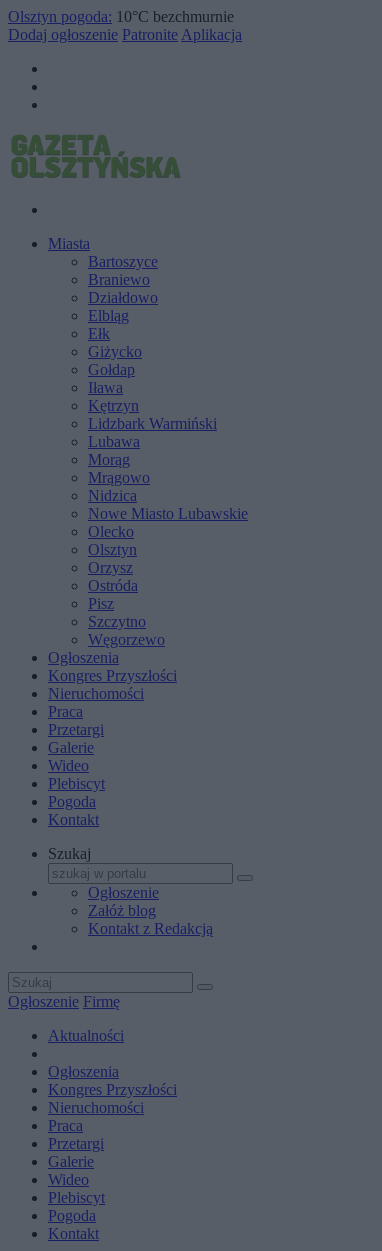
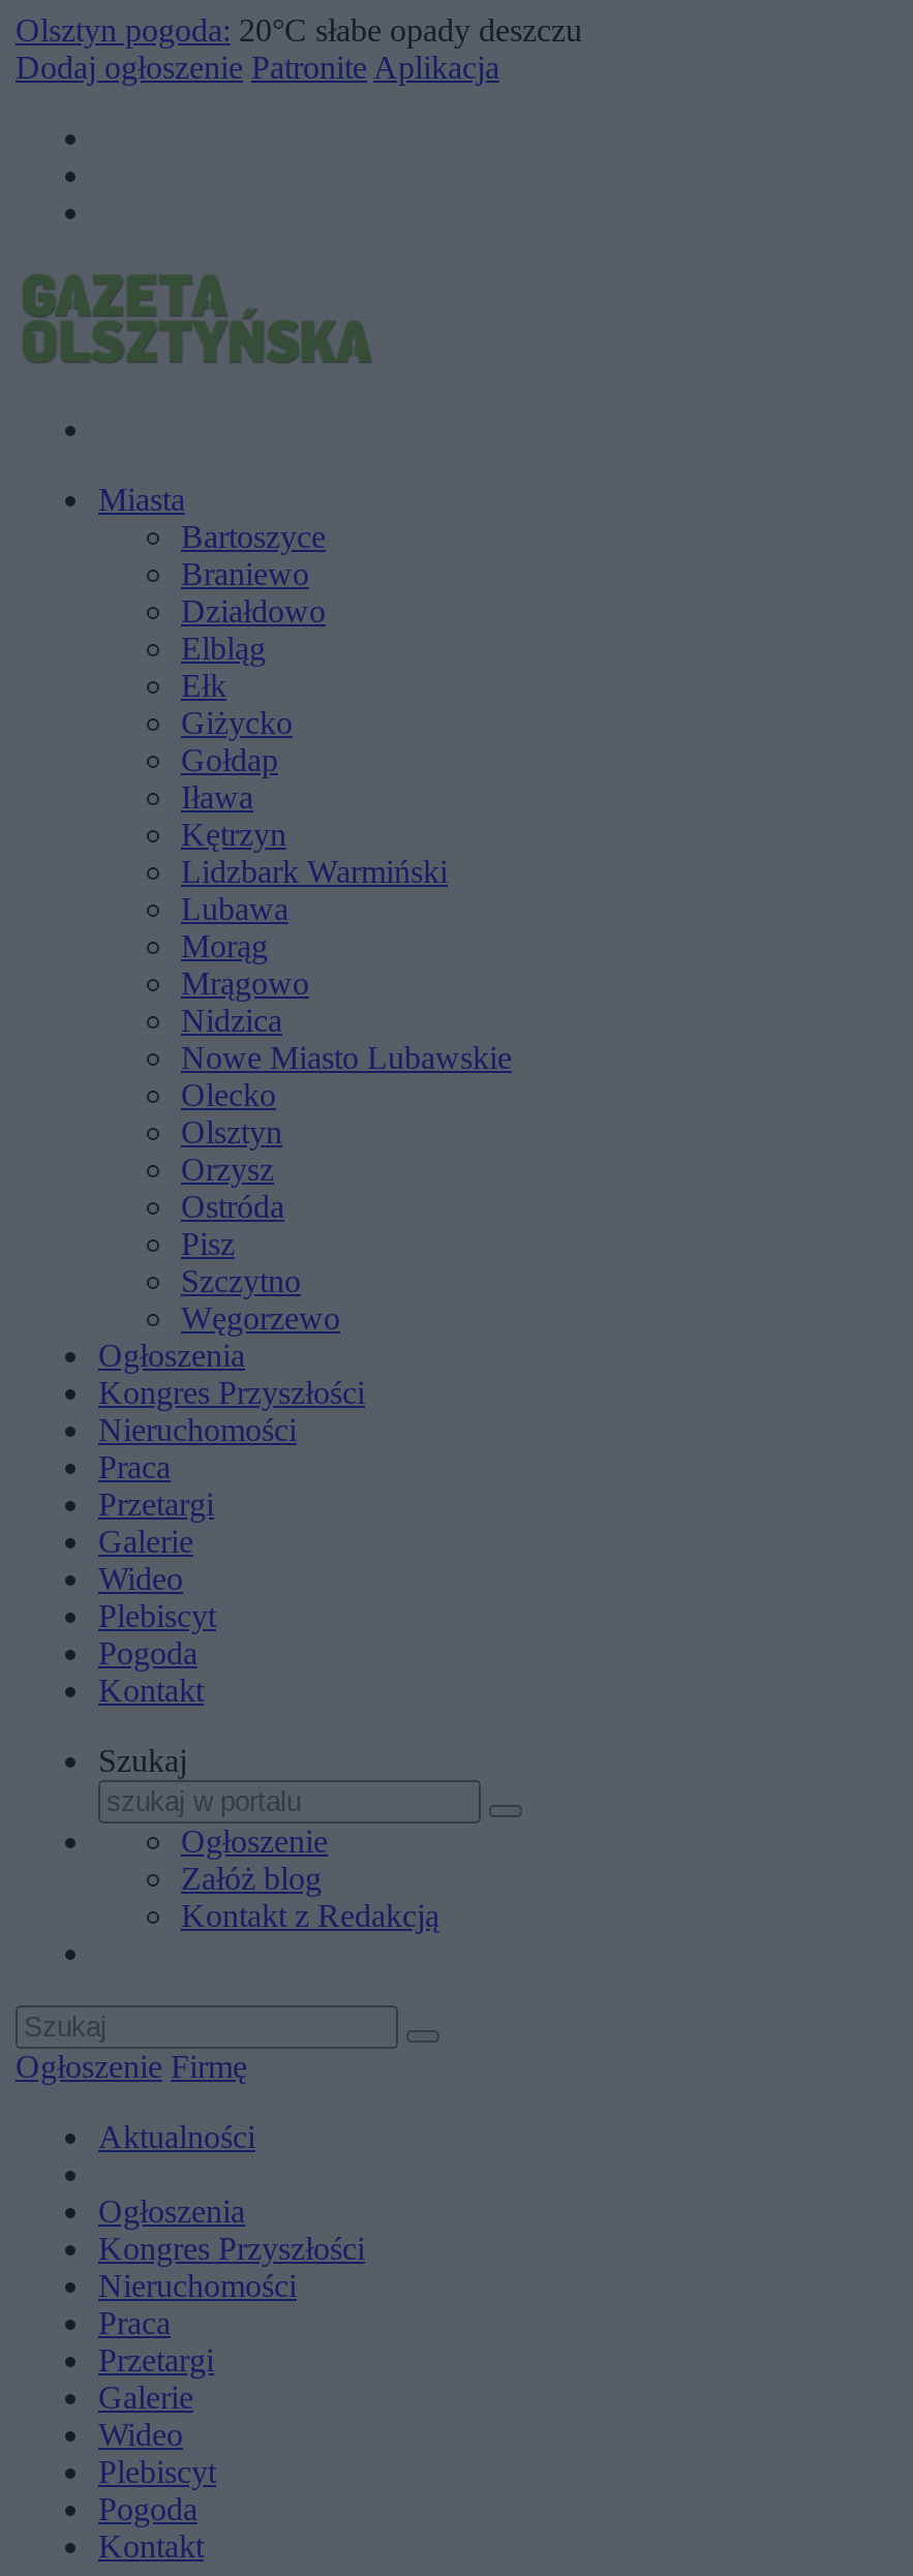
[8,8,234,25] Olsztyn pogoda: 10°C bezchmurnie -> [16,12,582,48] Olsztyn pogoda: 20°C słabe opady deszczu

